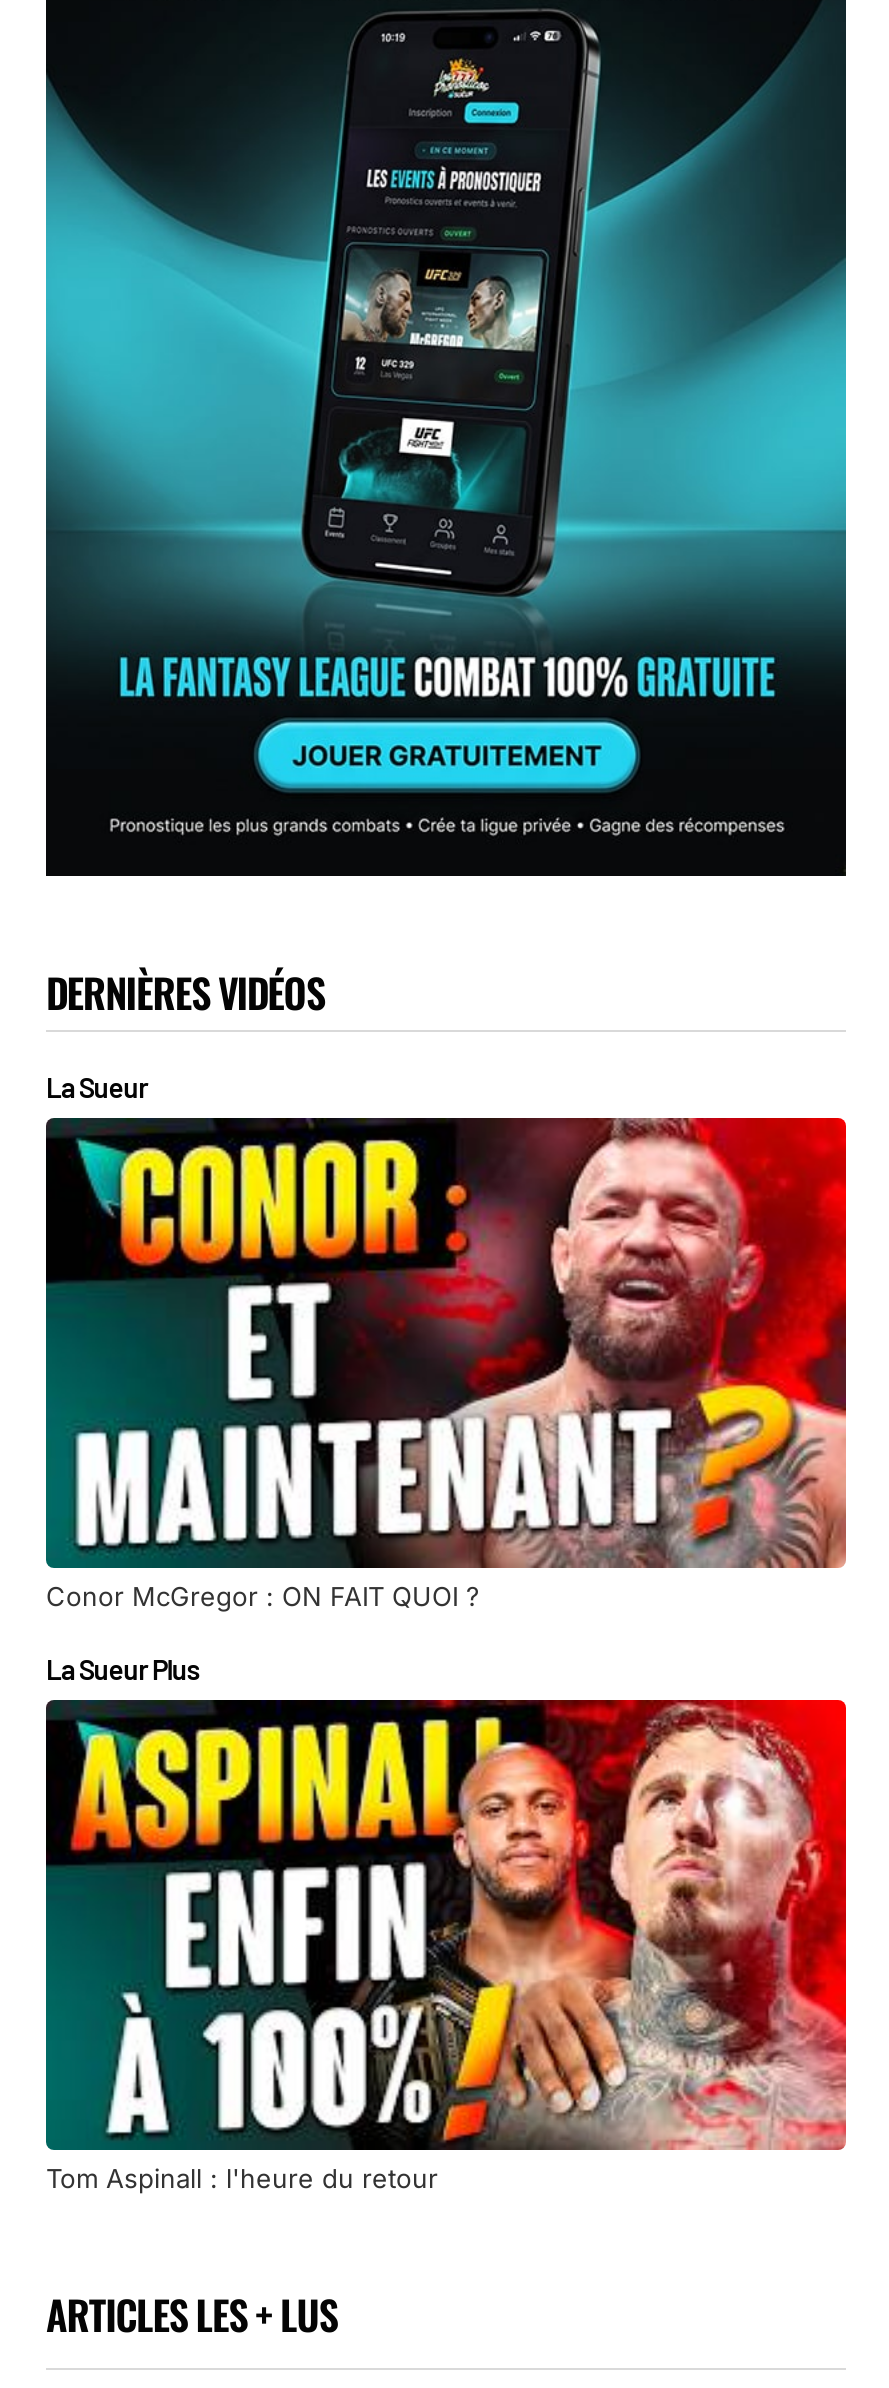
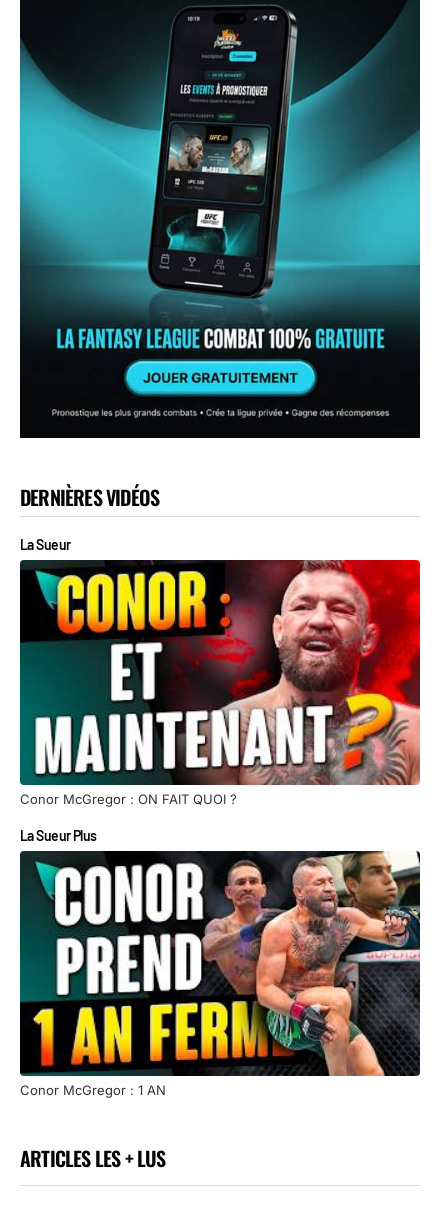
[44,1698,848,2194] [image] | Tom Aspinall : l'heure du retour -> [19,850,421,1098] [image] | Conor McGregor : 1 AN

